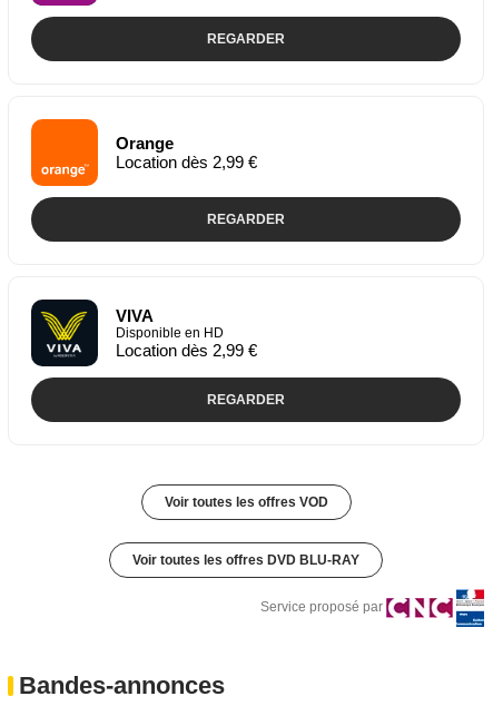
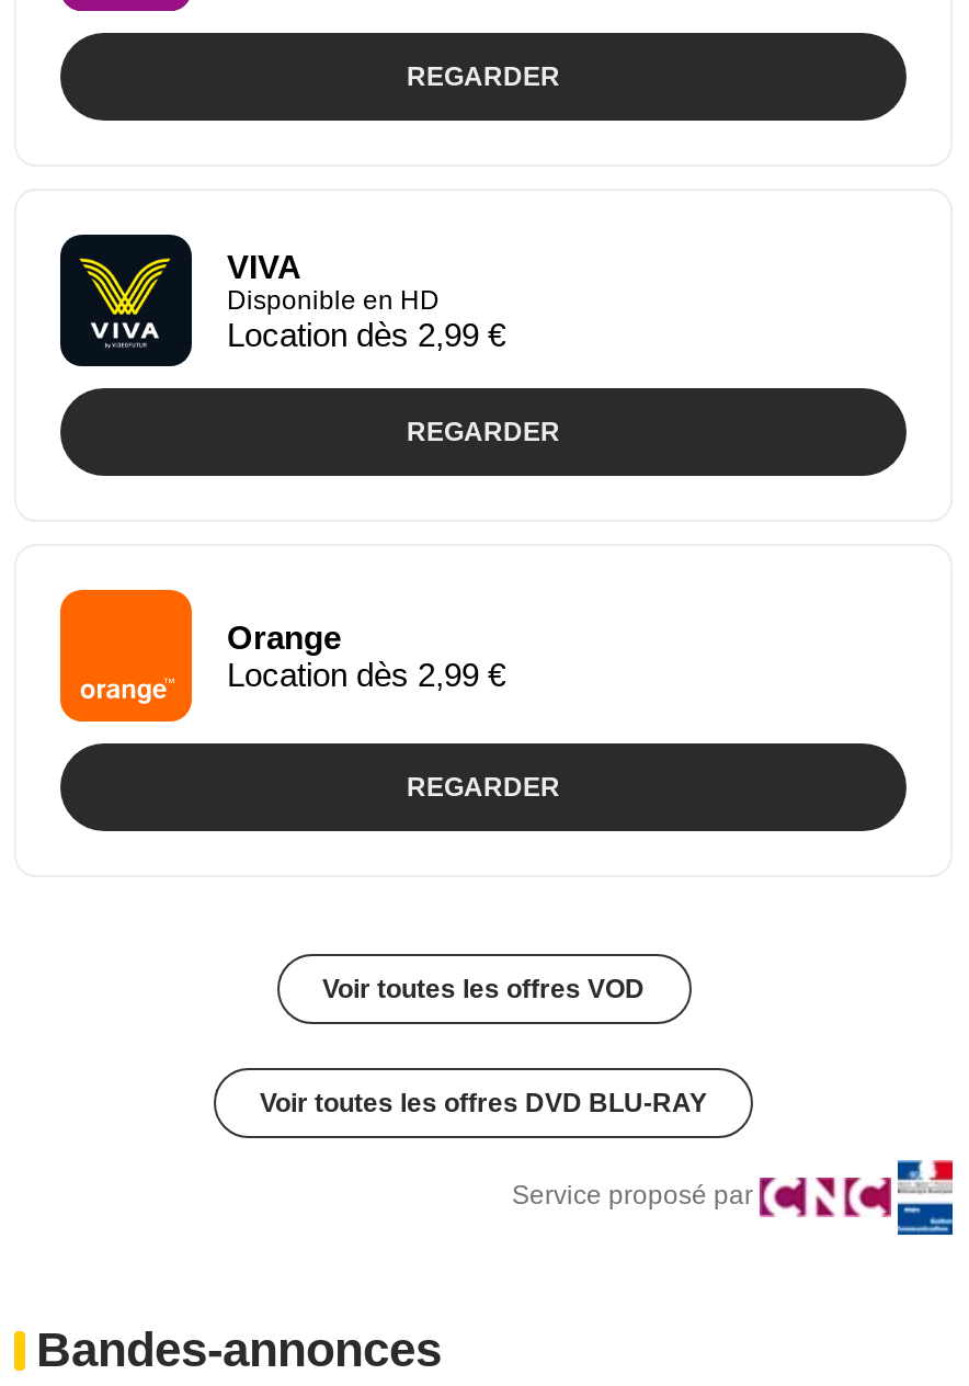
moved [30,118,174,187] -> [58,588,341,724]: [image] | Orange
moved [30,298,224,367] -> [58,232,440,368]: [image] | VIVA | Disponible en HD

